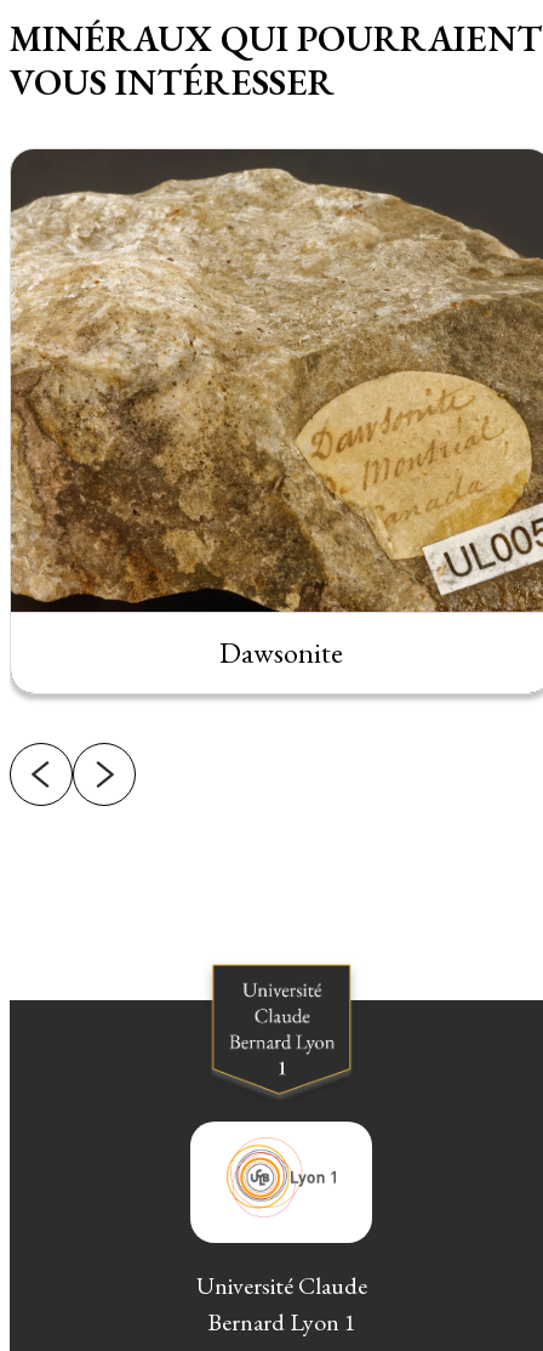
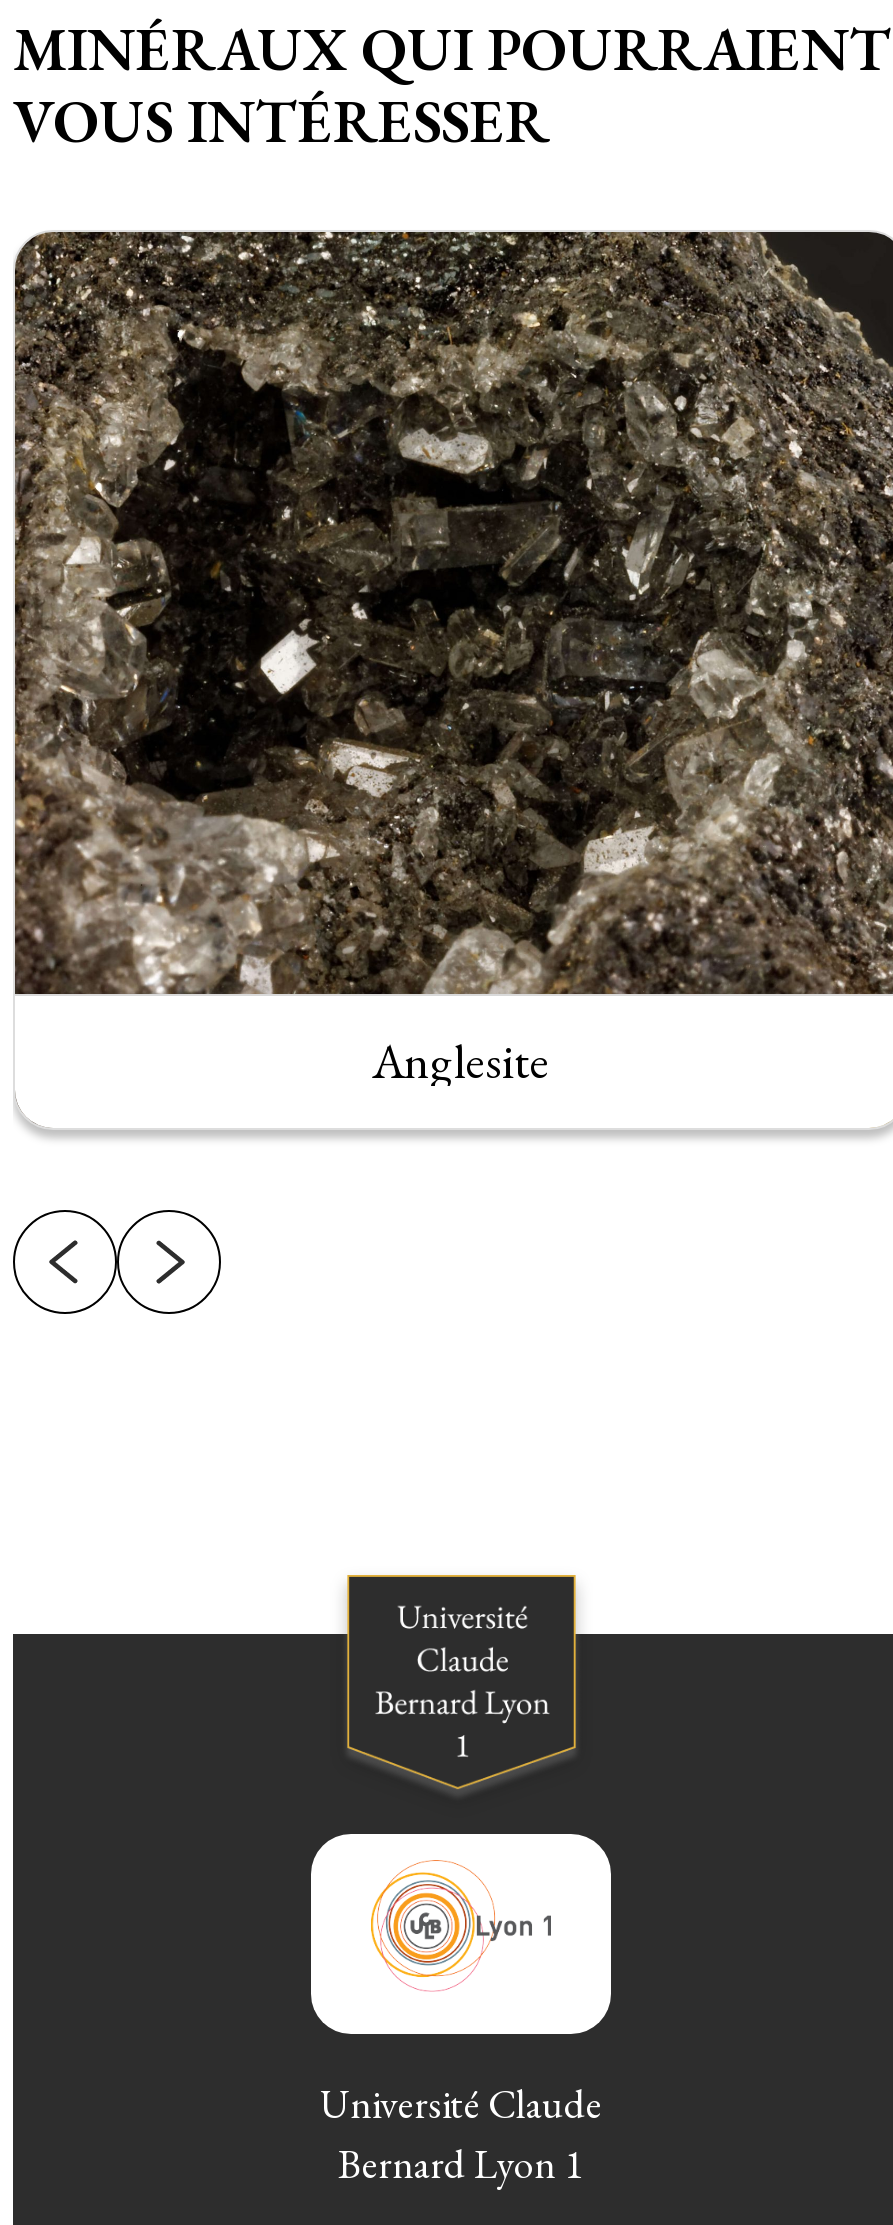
[10,149,539,671] [image] | Dawsonite -> [13,232,887,1092] [image] | Anglesite

